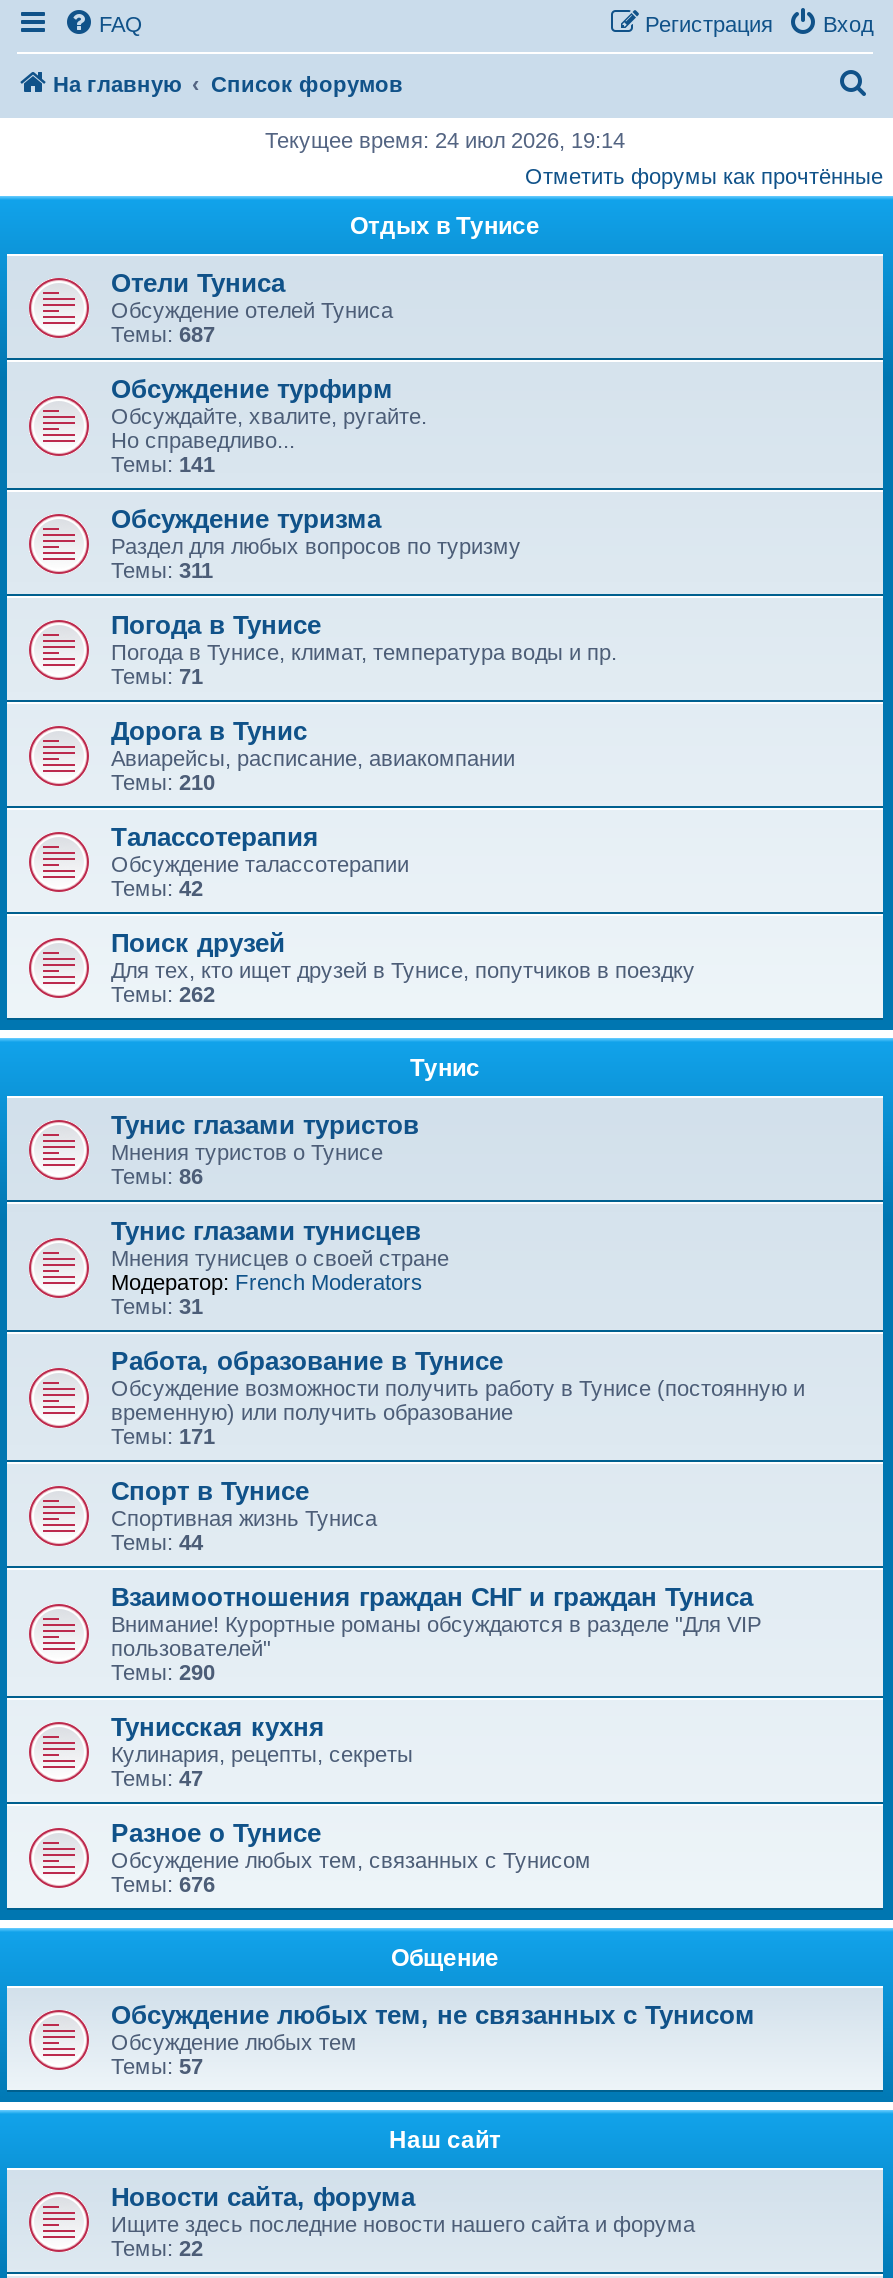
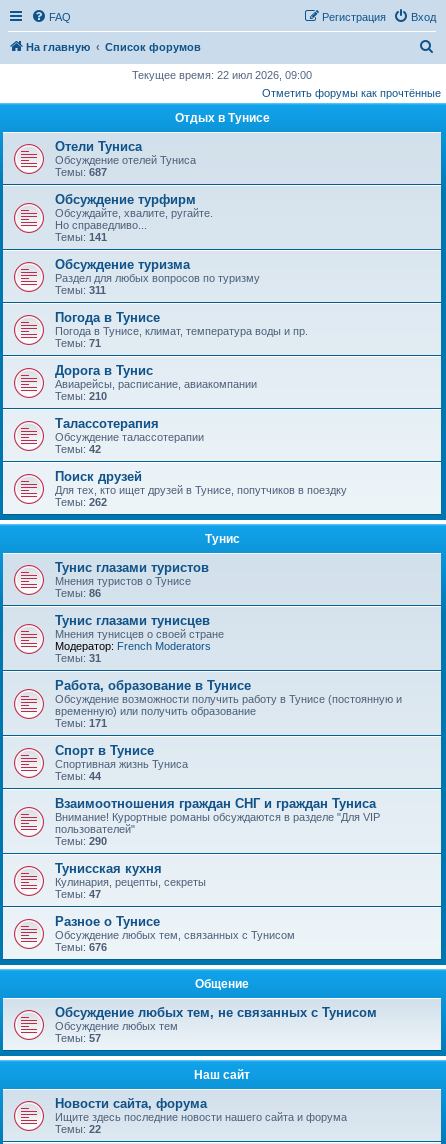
[265,128,625,152] Текущее время: 24 июл 2026, 19:14 -> [132,69,312,81] Текущее время: 22 июл 2026, 09:00

